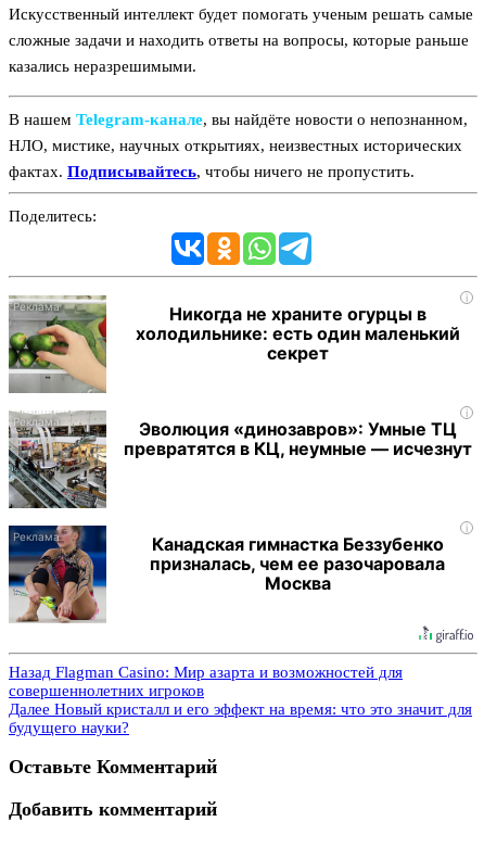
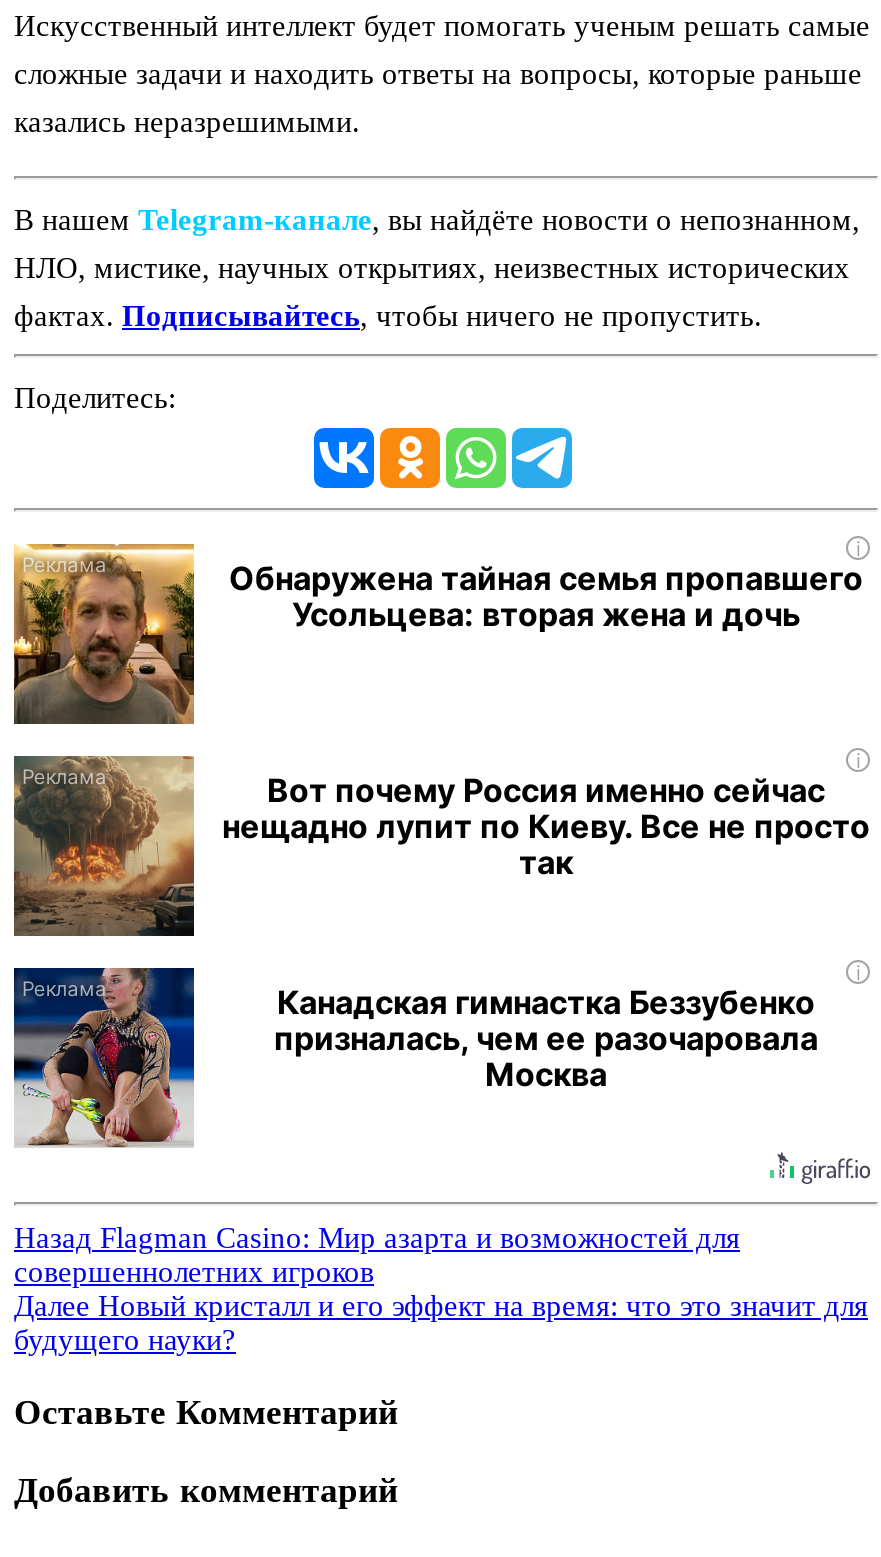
[8,295,460,393] [image] | Никогда не храните огурцы в | холодильнике: есть один маленький | секрет -> [12,542,863,724] [image] | Обнаружена тайная семья пропавшего | Усольцева: вторая жена и дочь
[8,410,472,509] [image] | Эволюция «динозавров»: Умные ТЦ | превратятся в КЦ, неумные — исчезнут -> [12,754,870,936] [image] | Вот почему Россия именно сейчас | нещадно лупит по Киеву. Все не просто | так

